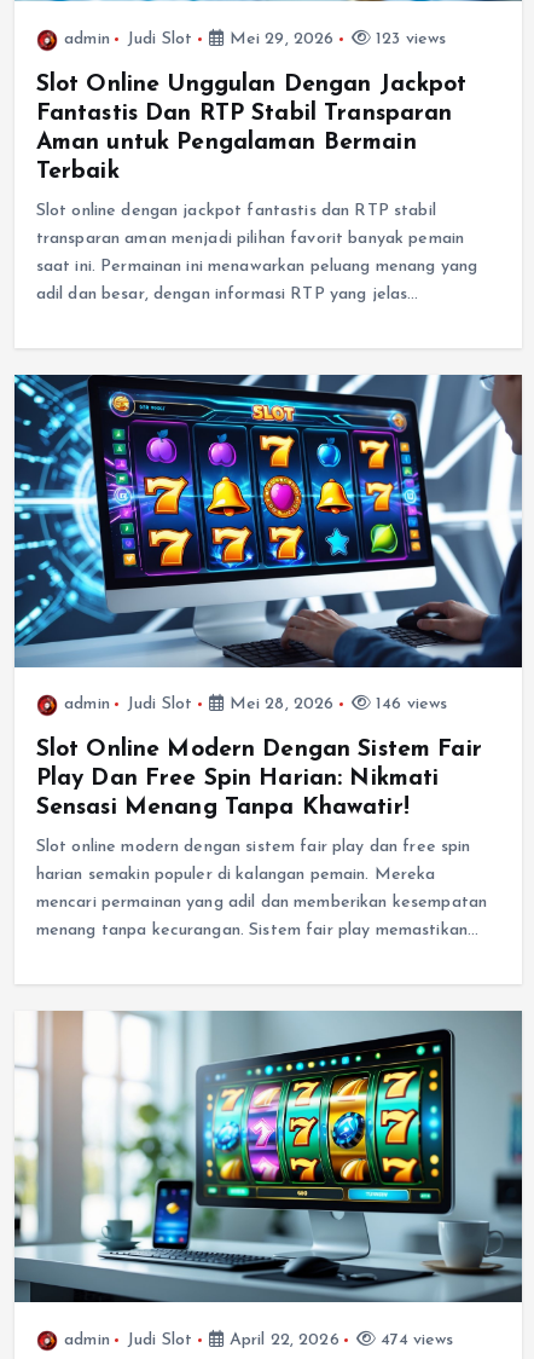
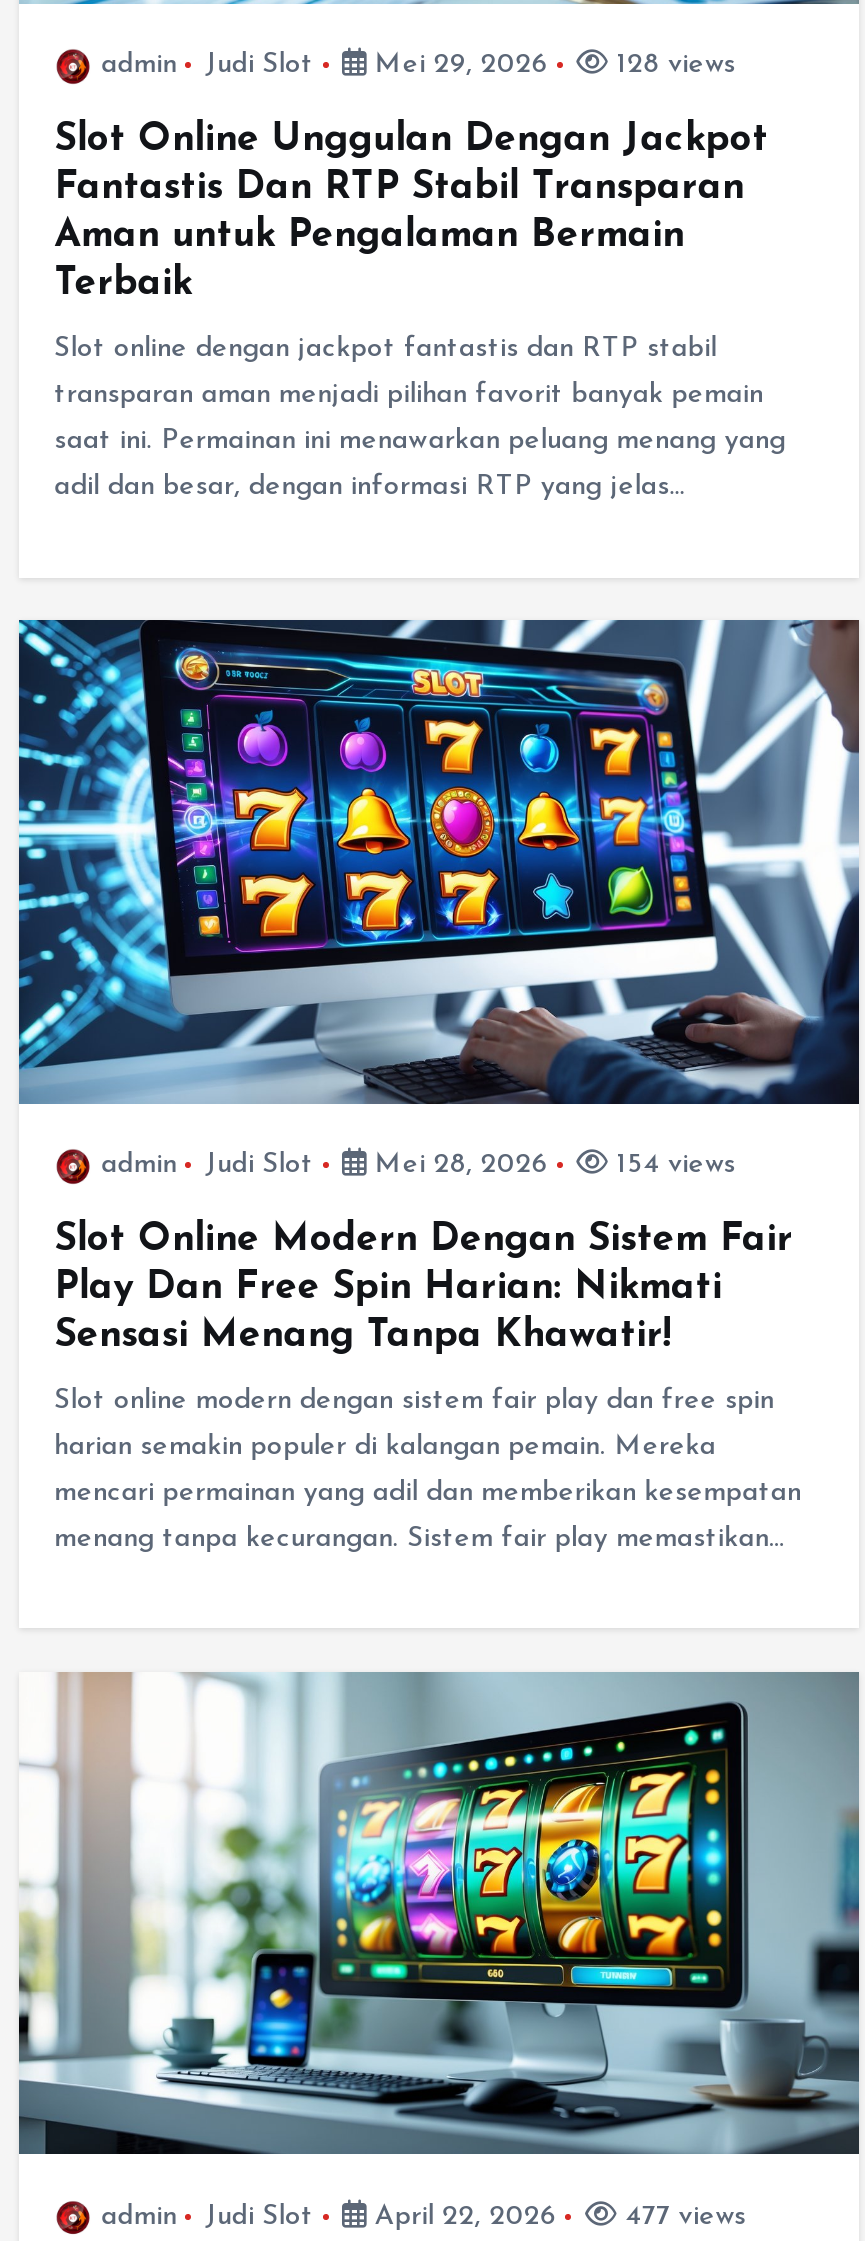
[371,30,446,48] 123 views -> [609,50,735,80] 128 views
[371,695,447,713] 146 views -> [609,1150,735,1180] 154 views
[376,1331,454,1349] 474 views -> [617,2202,746,2232] 477 views

